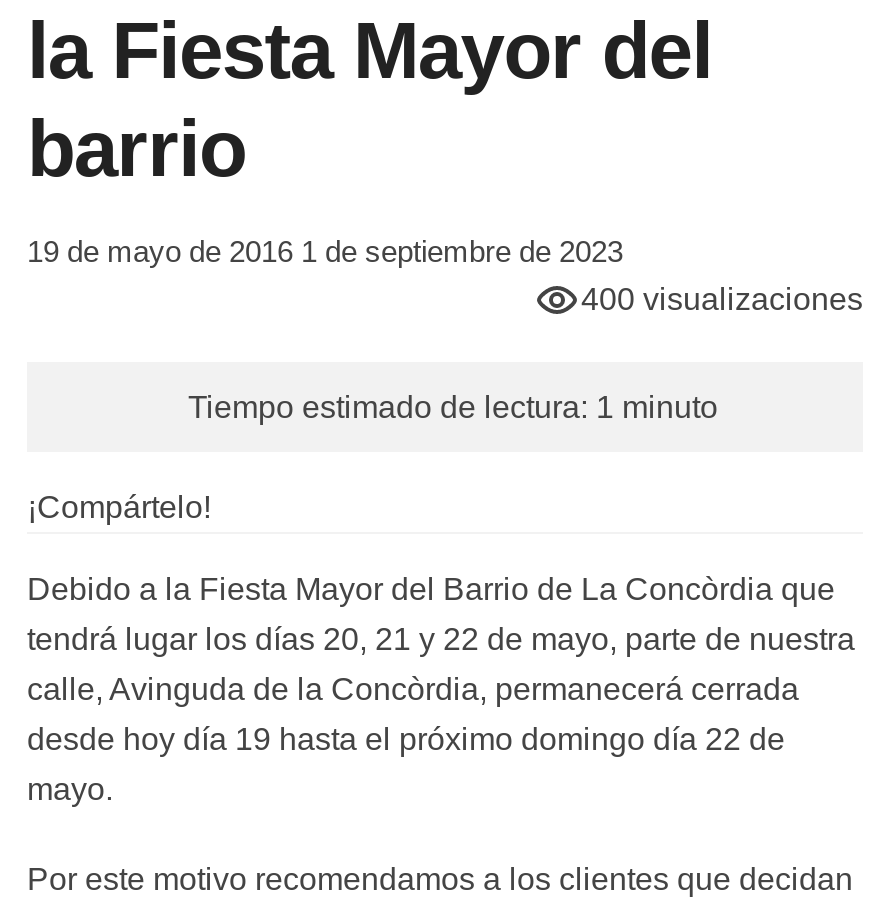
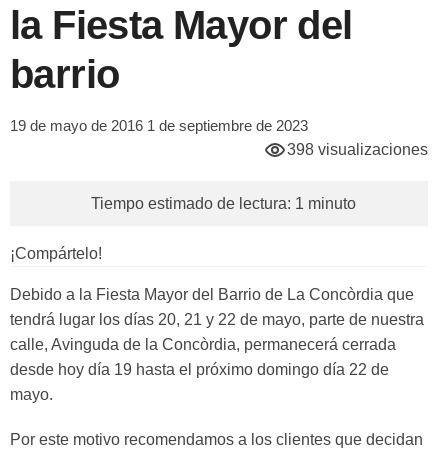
[581,282,863,316] 400 visualizaciones -> [287,141,428,158] 398 visualizaciones

